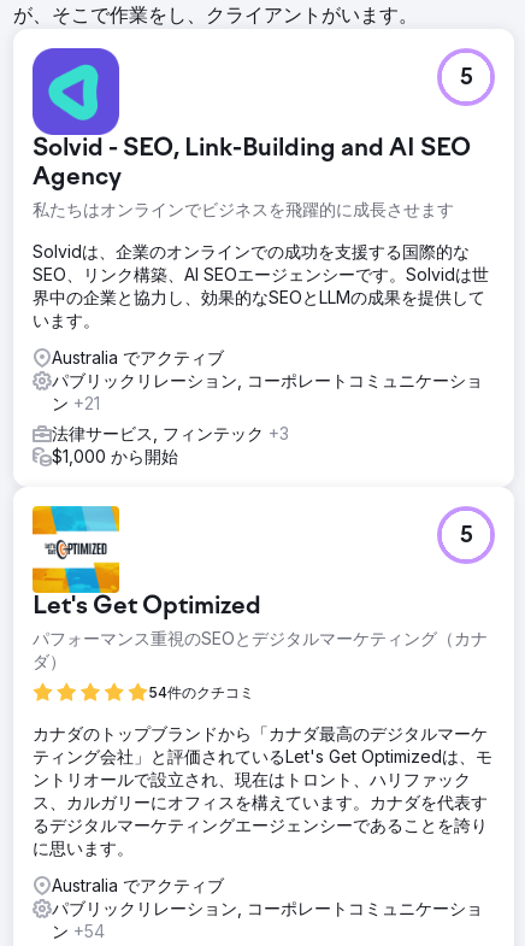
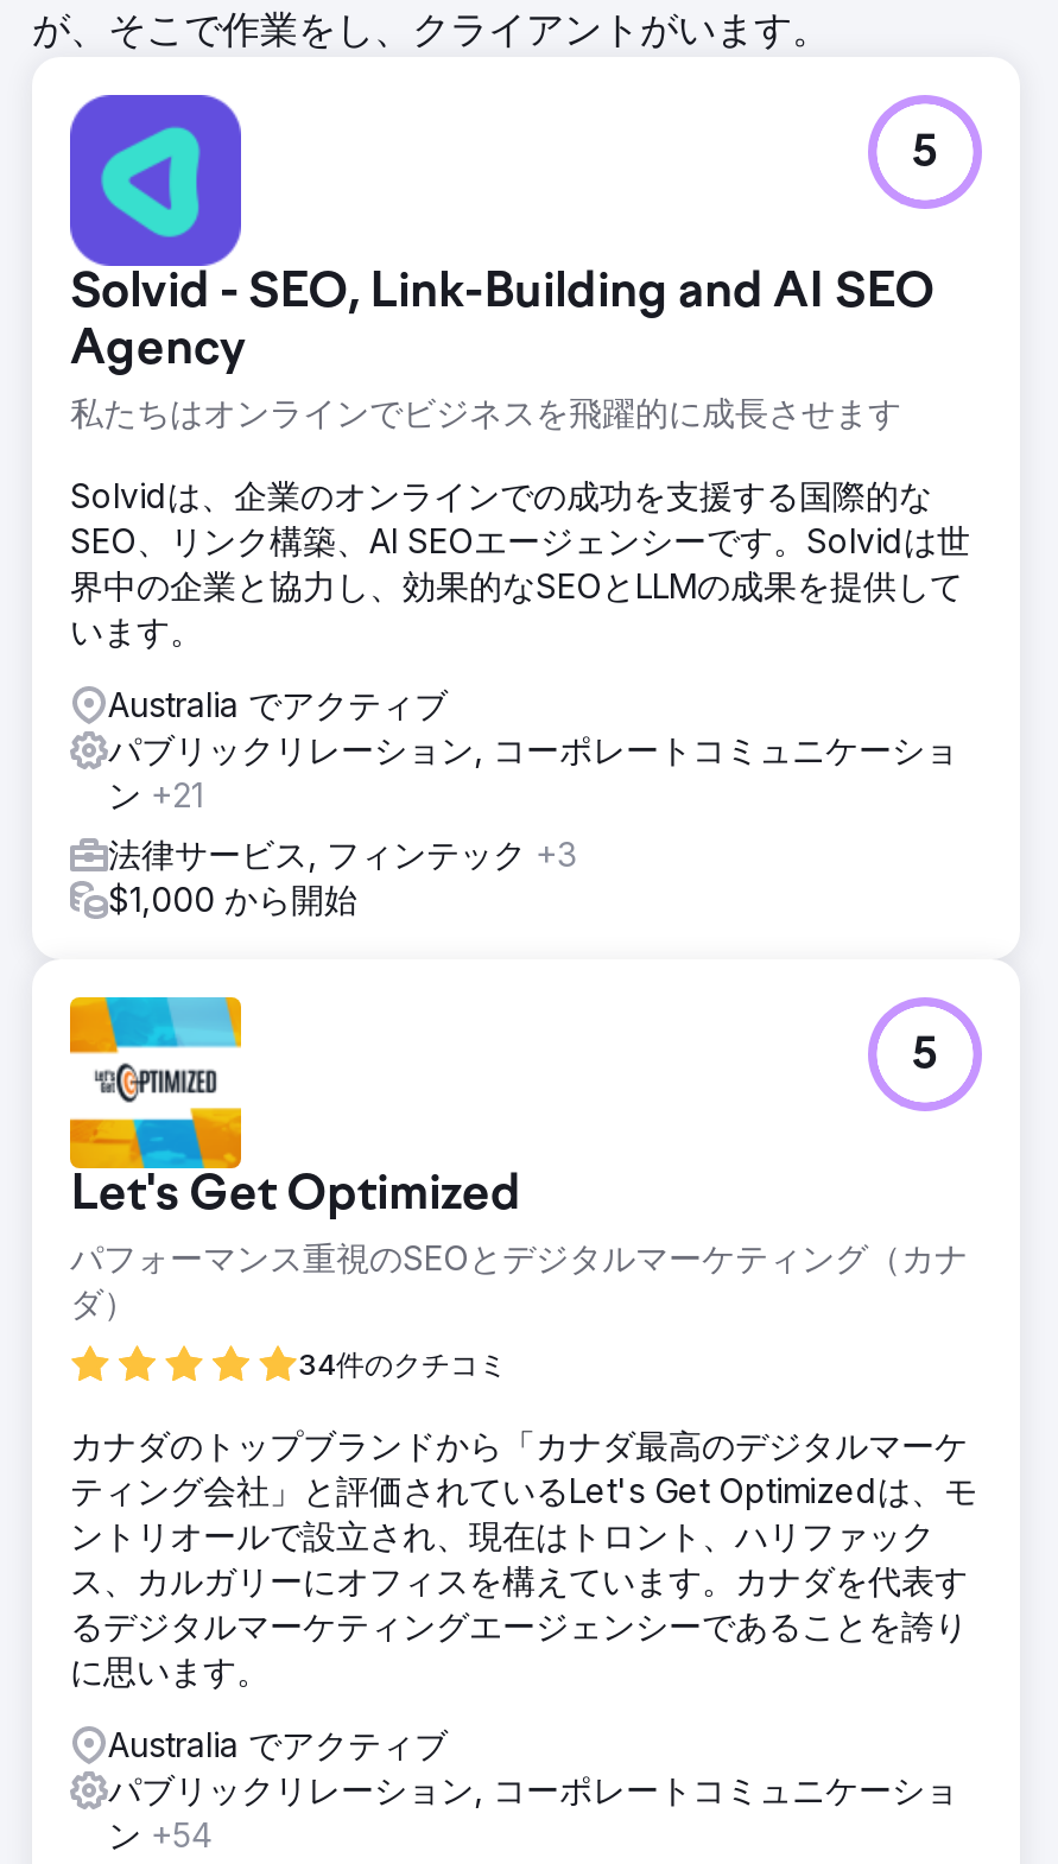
[148,683,254,701] 54件のクチコミ -> [298,1346,507,1382] 34件のクチコミ

